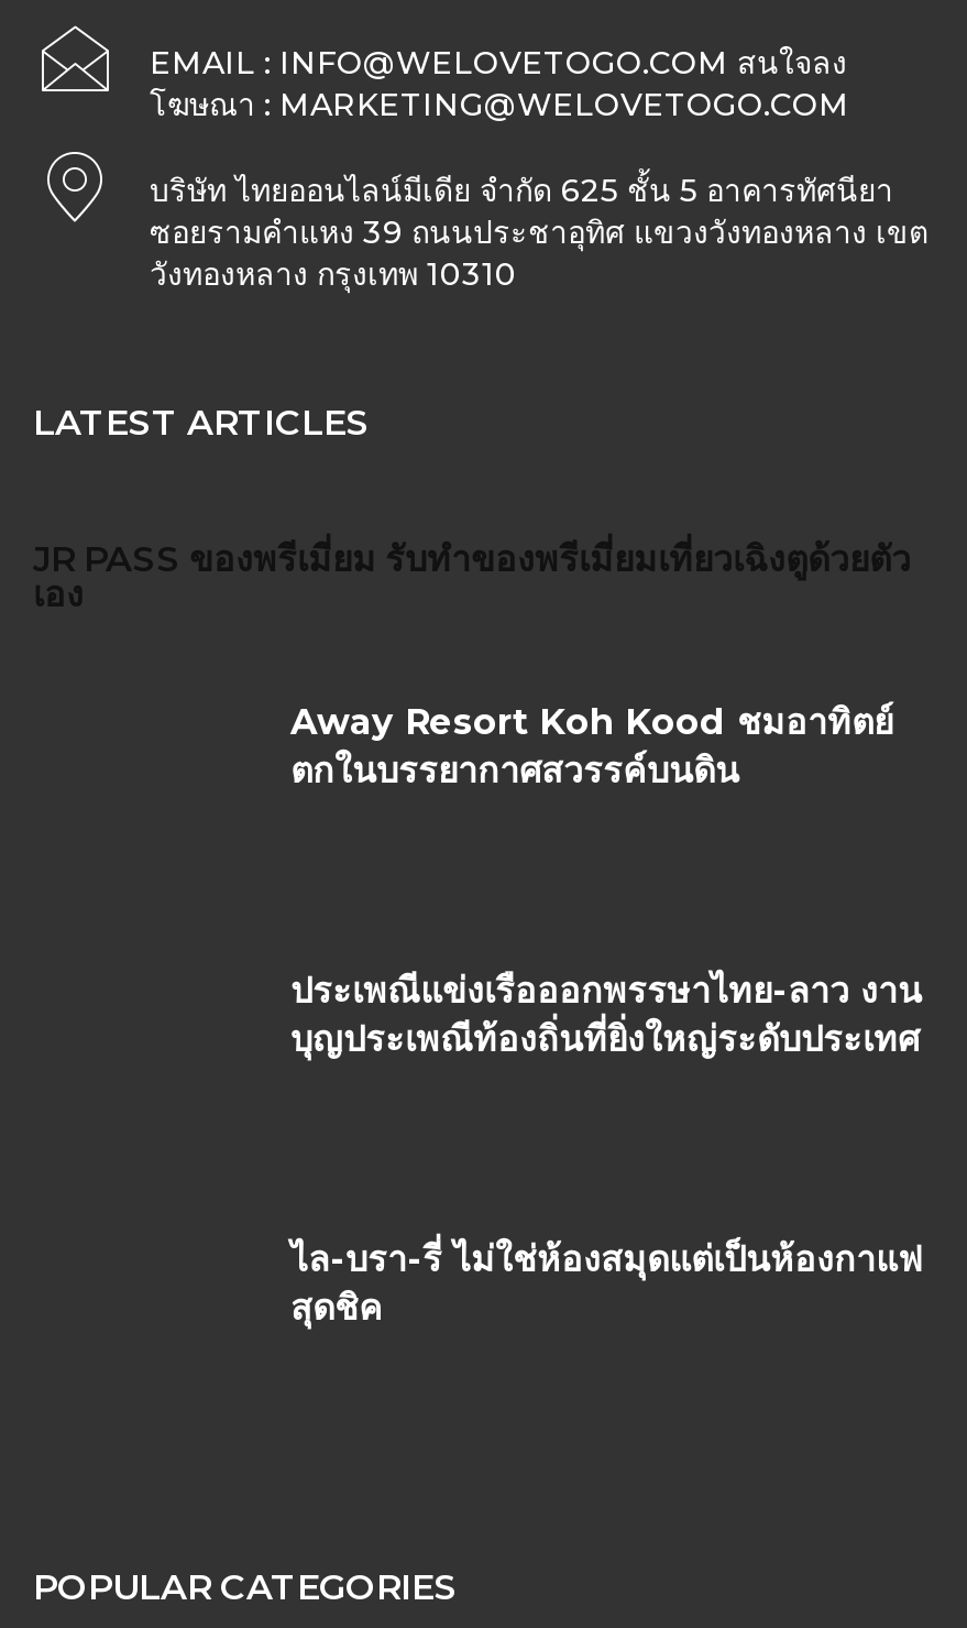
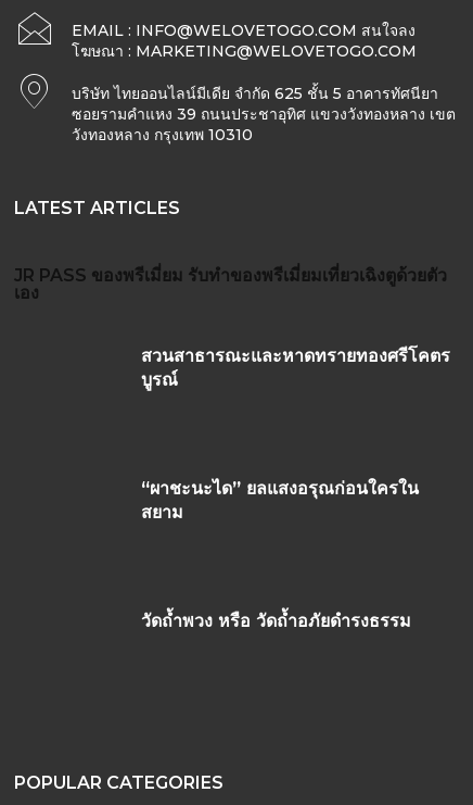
[290,701,893,791] Away Resort Koh Kood ชมอาทิตย์ | ตกในบรรยากาศสวรรค์บนดิน -> [141,345,450,390] สวนสาธารณะและหาดทรายทองศรีโคตร | บูรณ์
[290,969,922,1060] ประเพณีแข่งเรือออกพรรษาไทย-ลาว งาน | บุญประเพณีท้องถิ่นที่ยิ่งใหญ่ระดับประเทศ -> [141,478,419,522] “ผาชะนะได” ยลแสงอรุณก่อนใครใน | สยาม
[290,1237,922,1328] ไล-บรา-รี่ ไม่ใช่ห้องสมุดแต่เป็นห้องกาแฟ | สุดชิค -> [141,610,411,631] วัดถ้ำพวง หรือ วัดถ้ำอภัยดำรงธรรม

